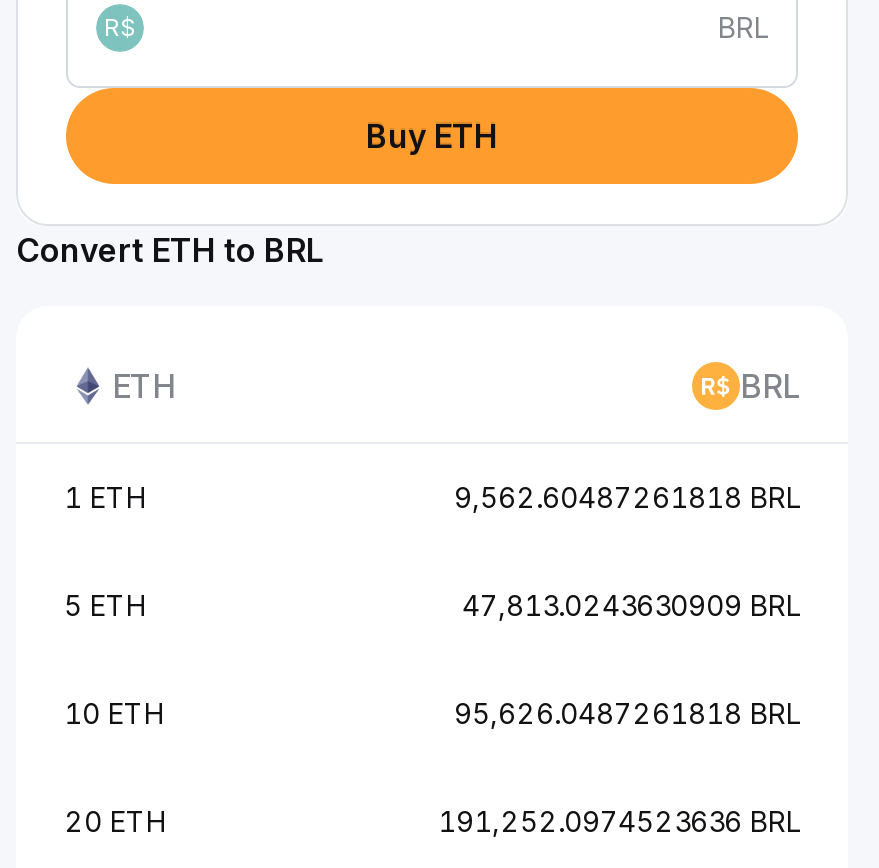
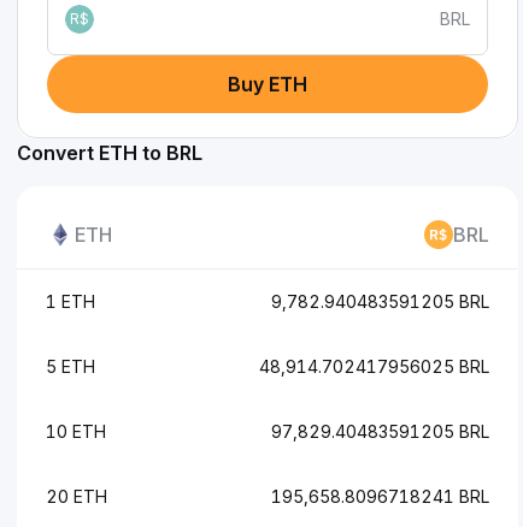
[454,480,800,514] 9,562.60487261818 BRL -> [271,291,489,312] 9,782.940483591205 BRL
[462,588,800,622] 47,813.0243630909 BRL -> [259,356,489,377] 48,914.702417956025 BRL
[454,696,800,730] 95,626.0487261818 BRL -> [271,421,489,442] 97,829.40483591205 BRL
[438,804,800,838] 191,252.0974523636 BRL -> [271,486,489,507] 195,658.8096718241 BRL

